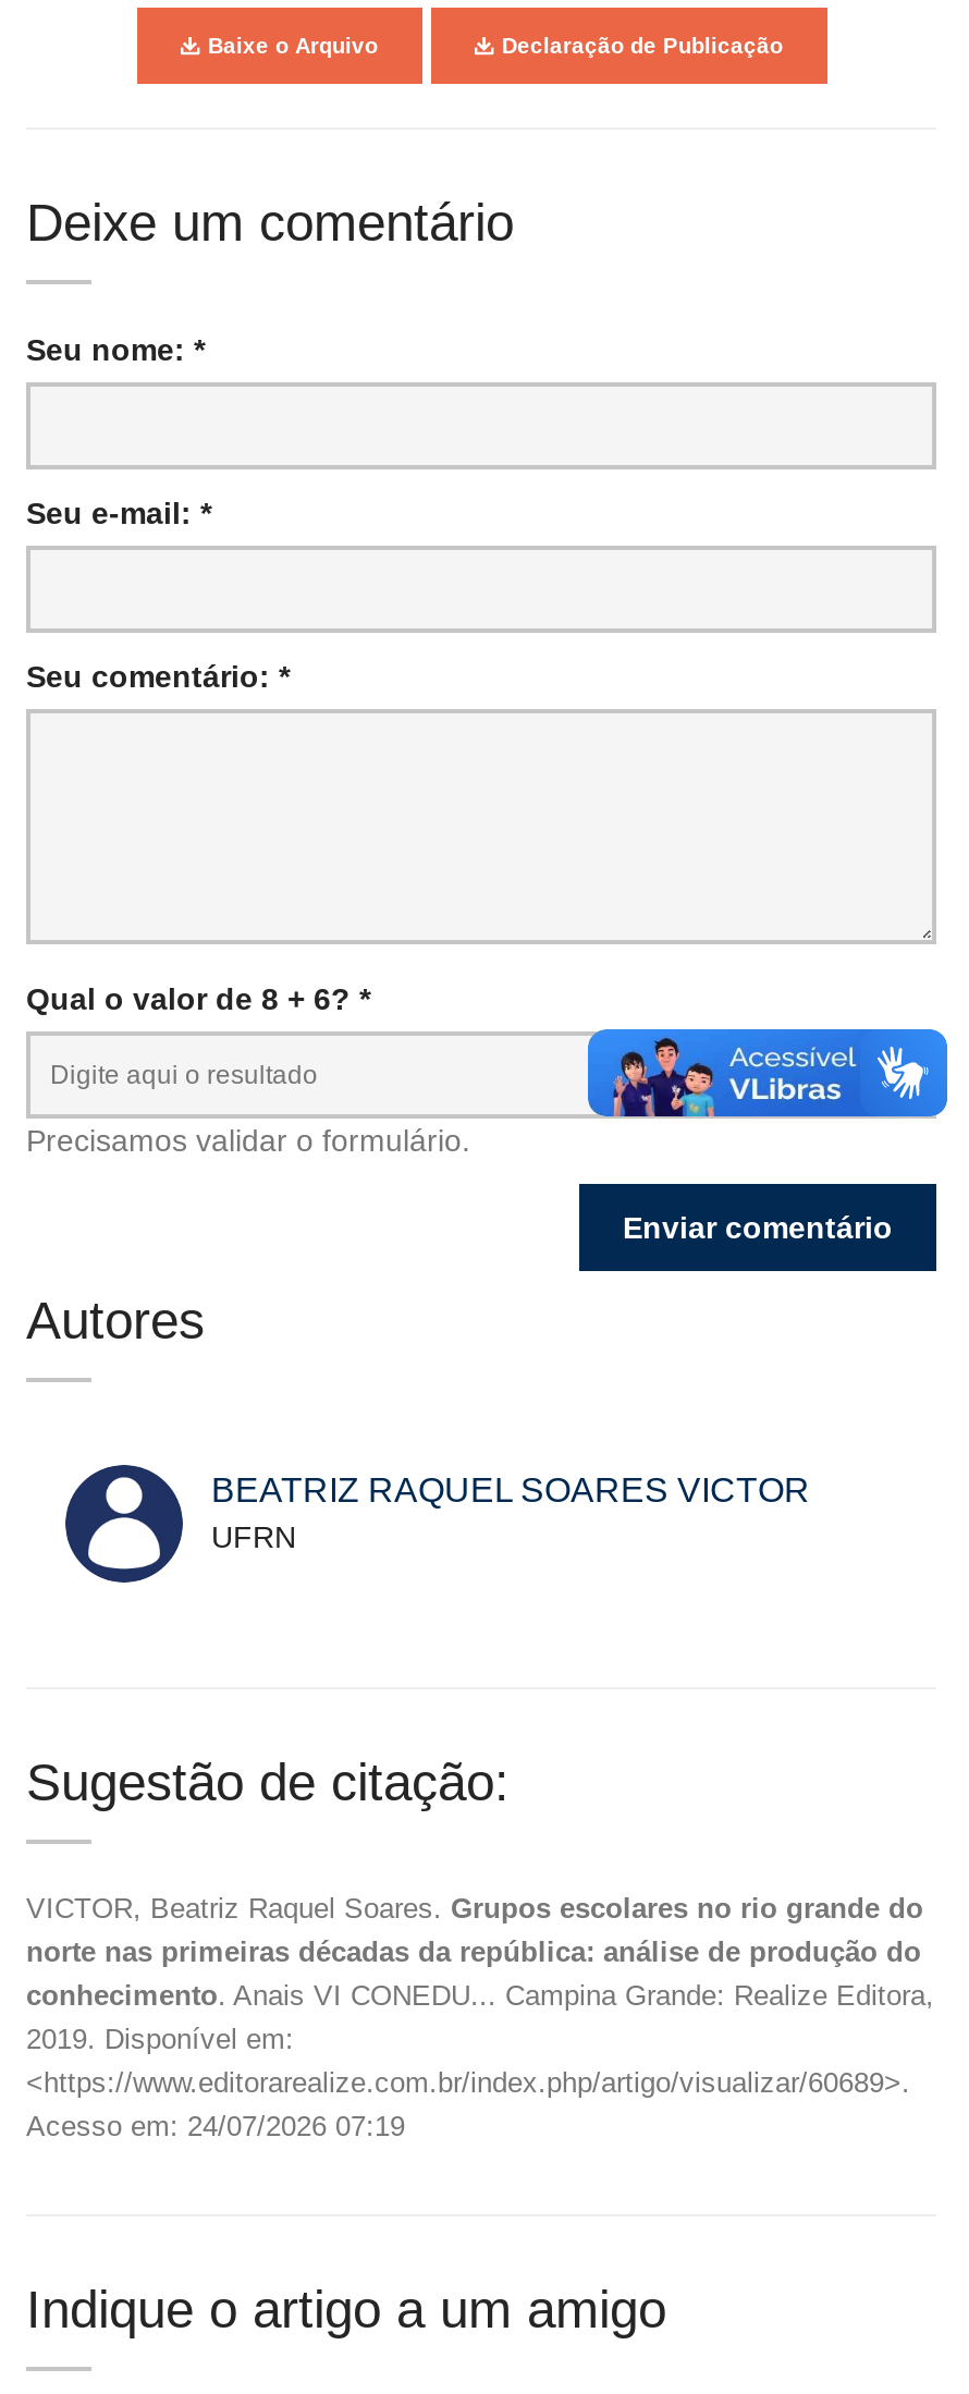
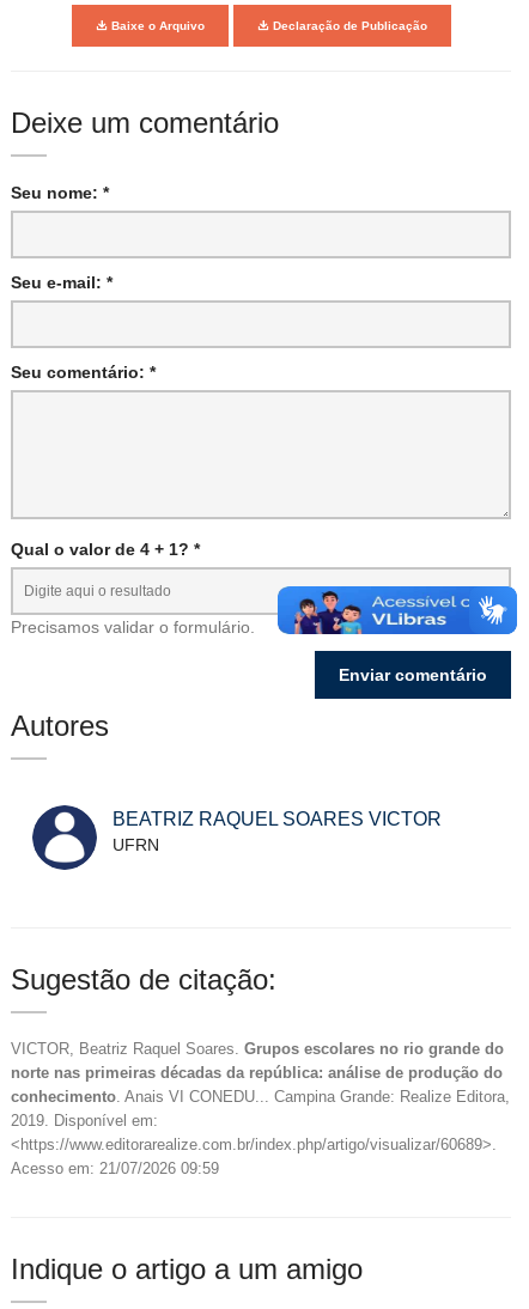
[26,982,370,1017] Qual o valor de 8 + 6? * -> [11,540,200,559] Qual o valor de 4 + 1? *
[512,1027,949,1153] [image] -> [276,566,518,635] [image]
[26,2110,405,2143] Acesso em: 24/07/2026 07:19 -> [11,1160,219,1178] Acesso em: 21/07/2026 09:59

